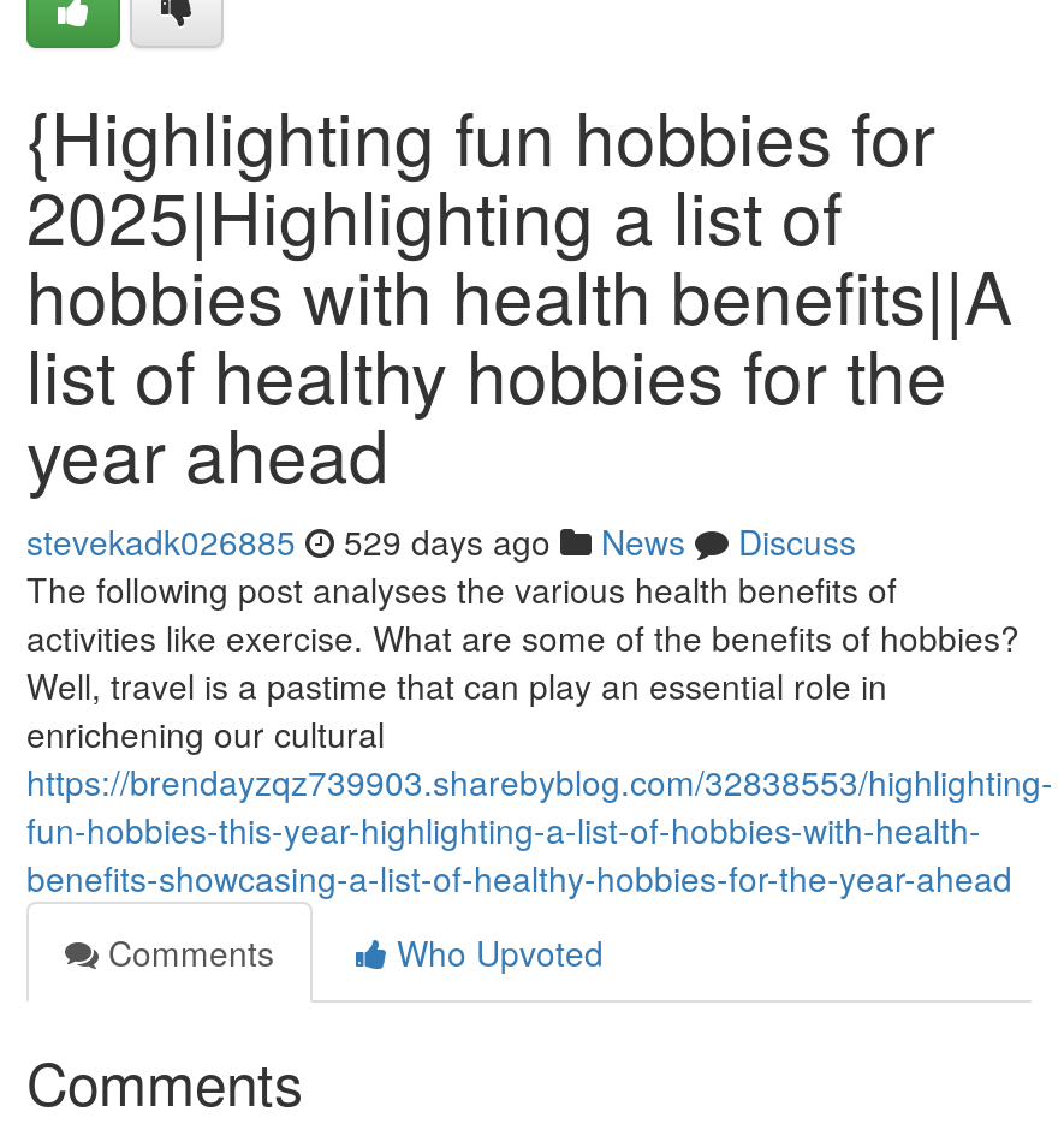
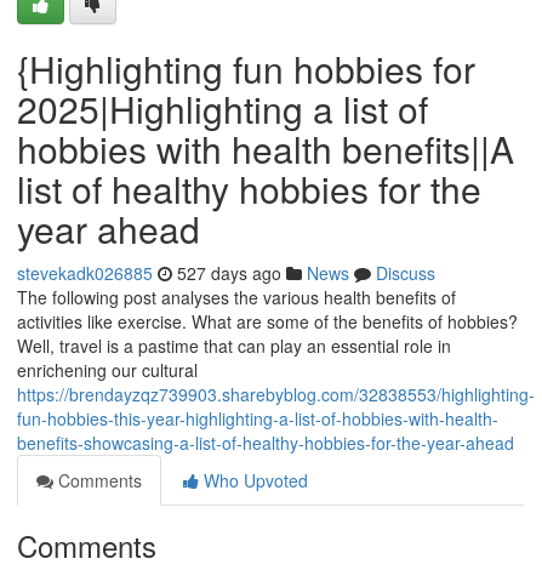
[26,517,856,565] stevekadk026885 529 days ago News Discuss -> [17,261,435,285] stevekadk026885 527 days ago News Discuss

